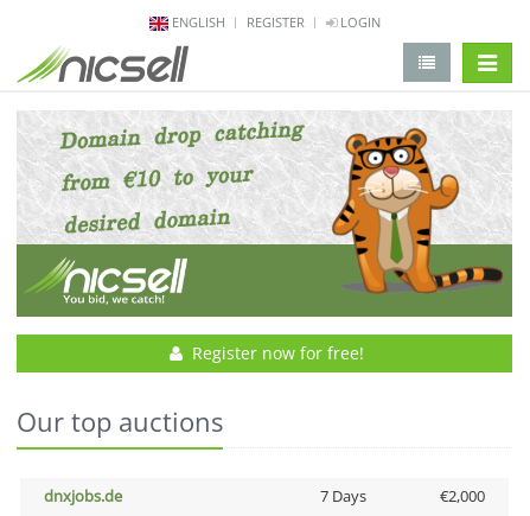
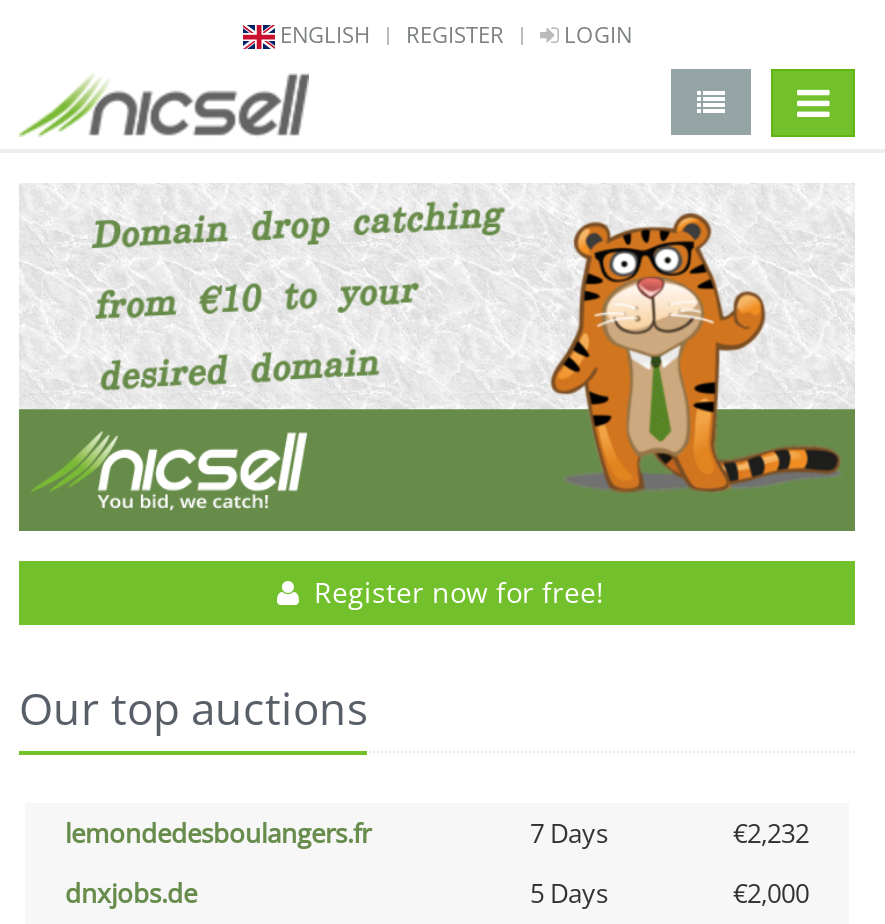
none -> [65,815,809,851] lemondedesboulangers.fr | 7 Days | €2,232
[320,485,366,507] 7 Days -> [530,875,608,911] 5 Days

